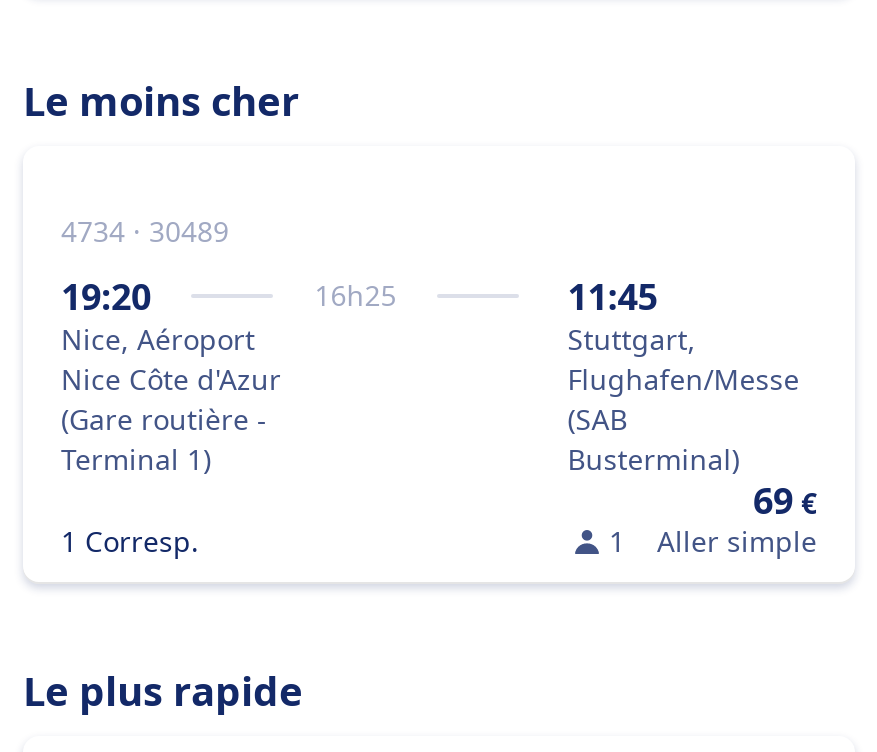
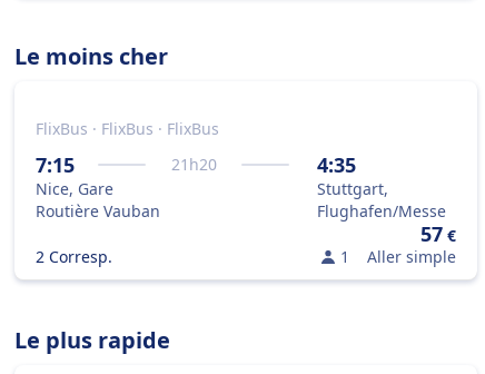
[61,212,229,250] 4734 · 30489 -> [36,118,219,139] FlixBus · FlixBus · FlixBus
[61,272,396,478] 19:20 | 16h25 | Nice, Aéroport | Nice Côte d'Azur | (Gare routière - | Terminal 1) -> [36,151,217,222] 7:15 | 21 h20 | Nice, Gare | Routière Vauban
[568,272,658,320] 11:45 -> [317,151,356,178] 4:35
[568,400,817,524] (SAB | Busterminal) | 69 € -> [420,220,456,247] 57 €
[61,522,199,560] 1 Corresp. -> [36,246,112,267] 2 Corresp.

